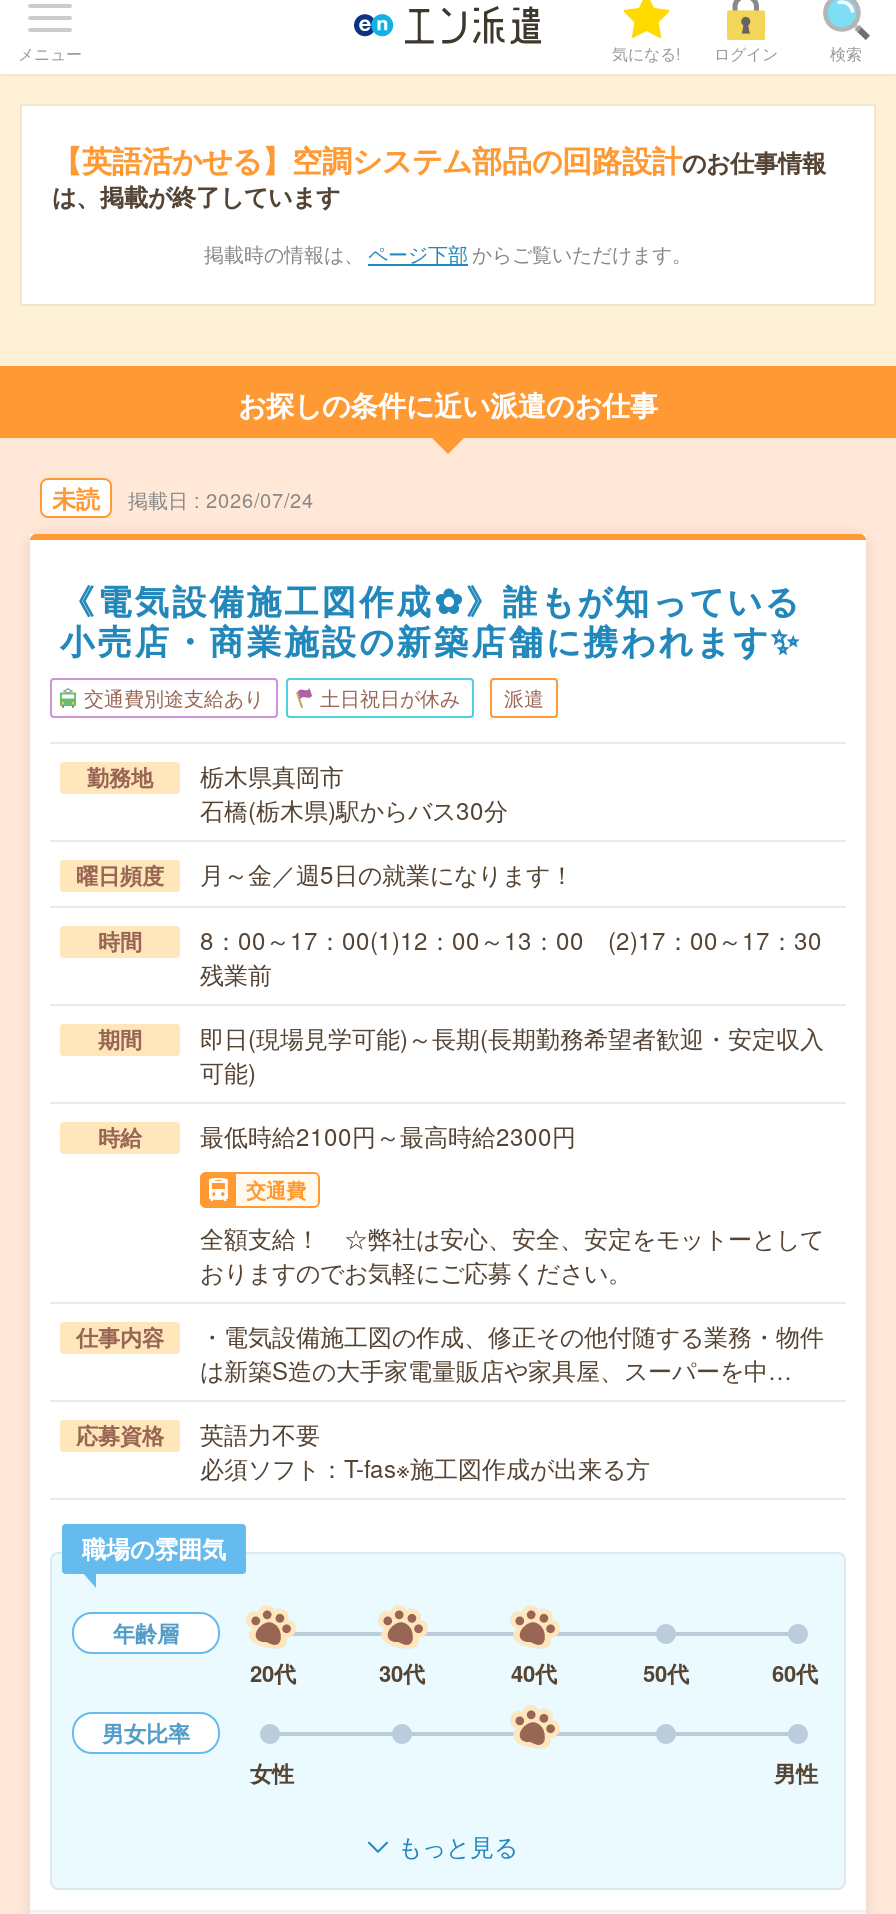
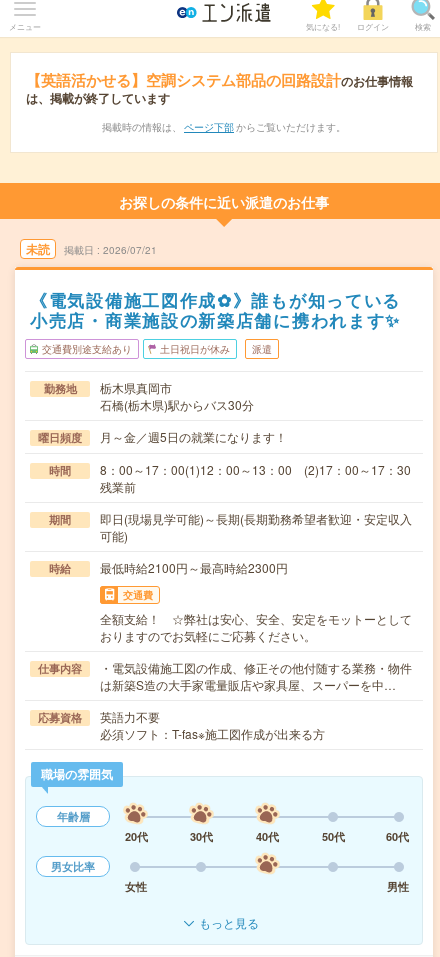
[206,486,314,514] 2026/07/24 -> [103,243,157,257] 2026/07/21

